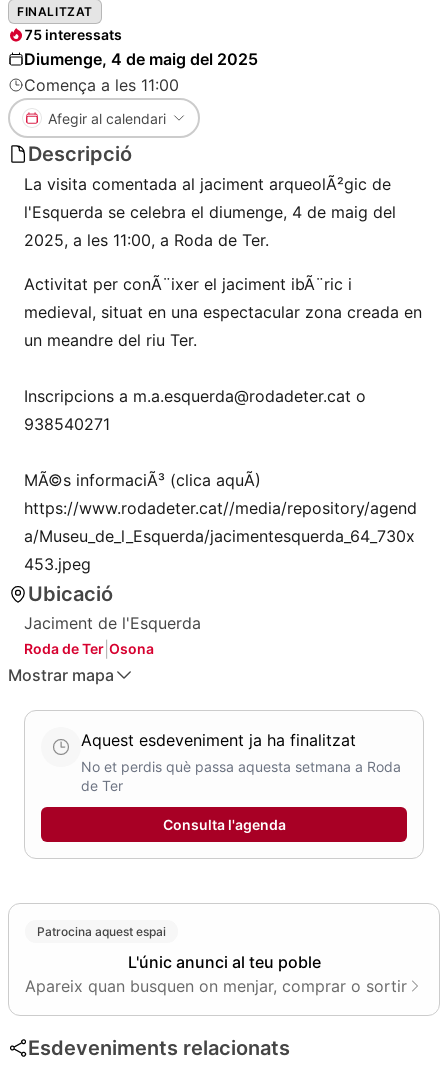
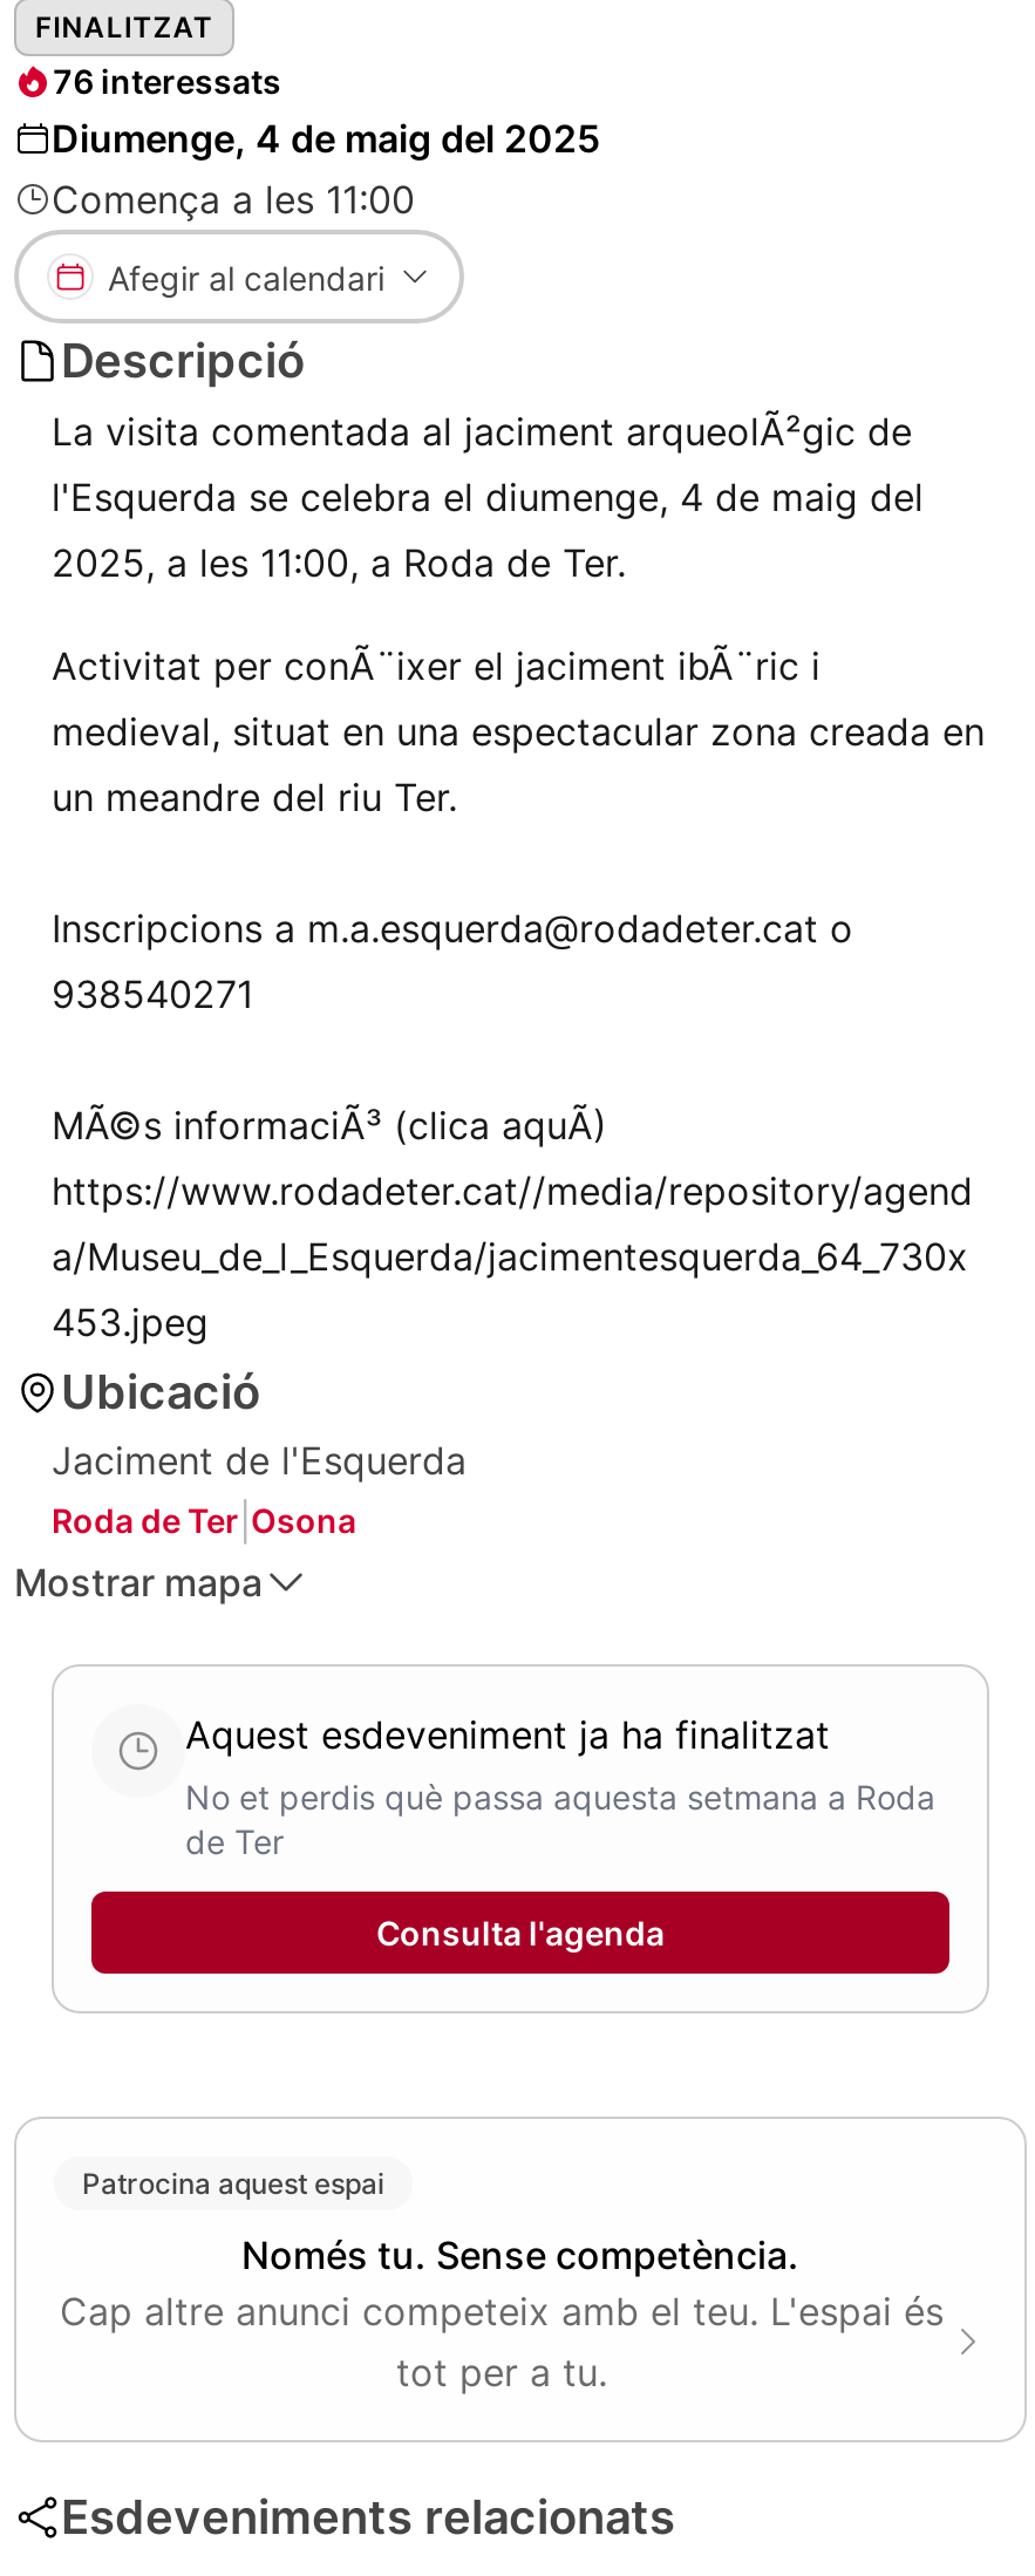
[24,26,122,43] 75 interessats -> [52,61,281,101] 76 interessats
[25,952,407,996] L'únic anunci al teu poble | Apareix quan busquen on menjar, comprar o sortir -> [60,2231,944,2396] Només tu. Sense competència. | Cap altre anunci competeix amb el teu. L'espai és | tot per a tu.

